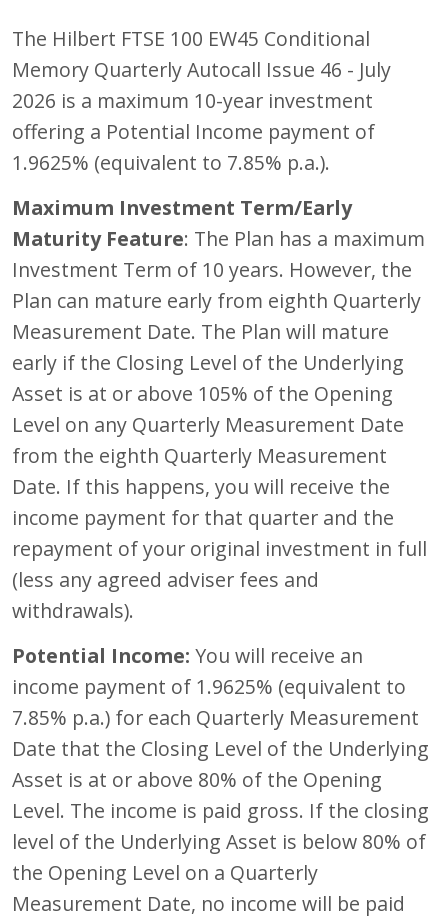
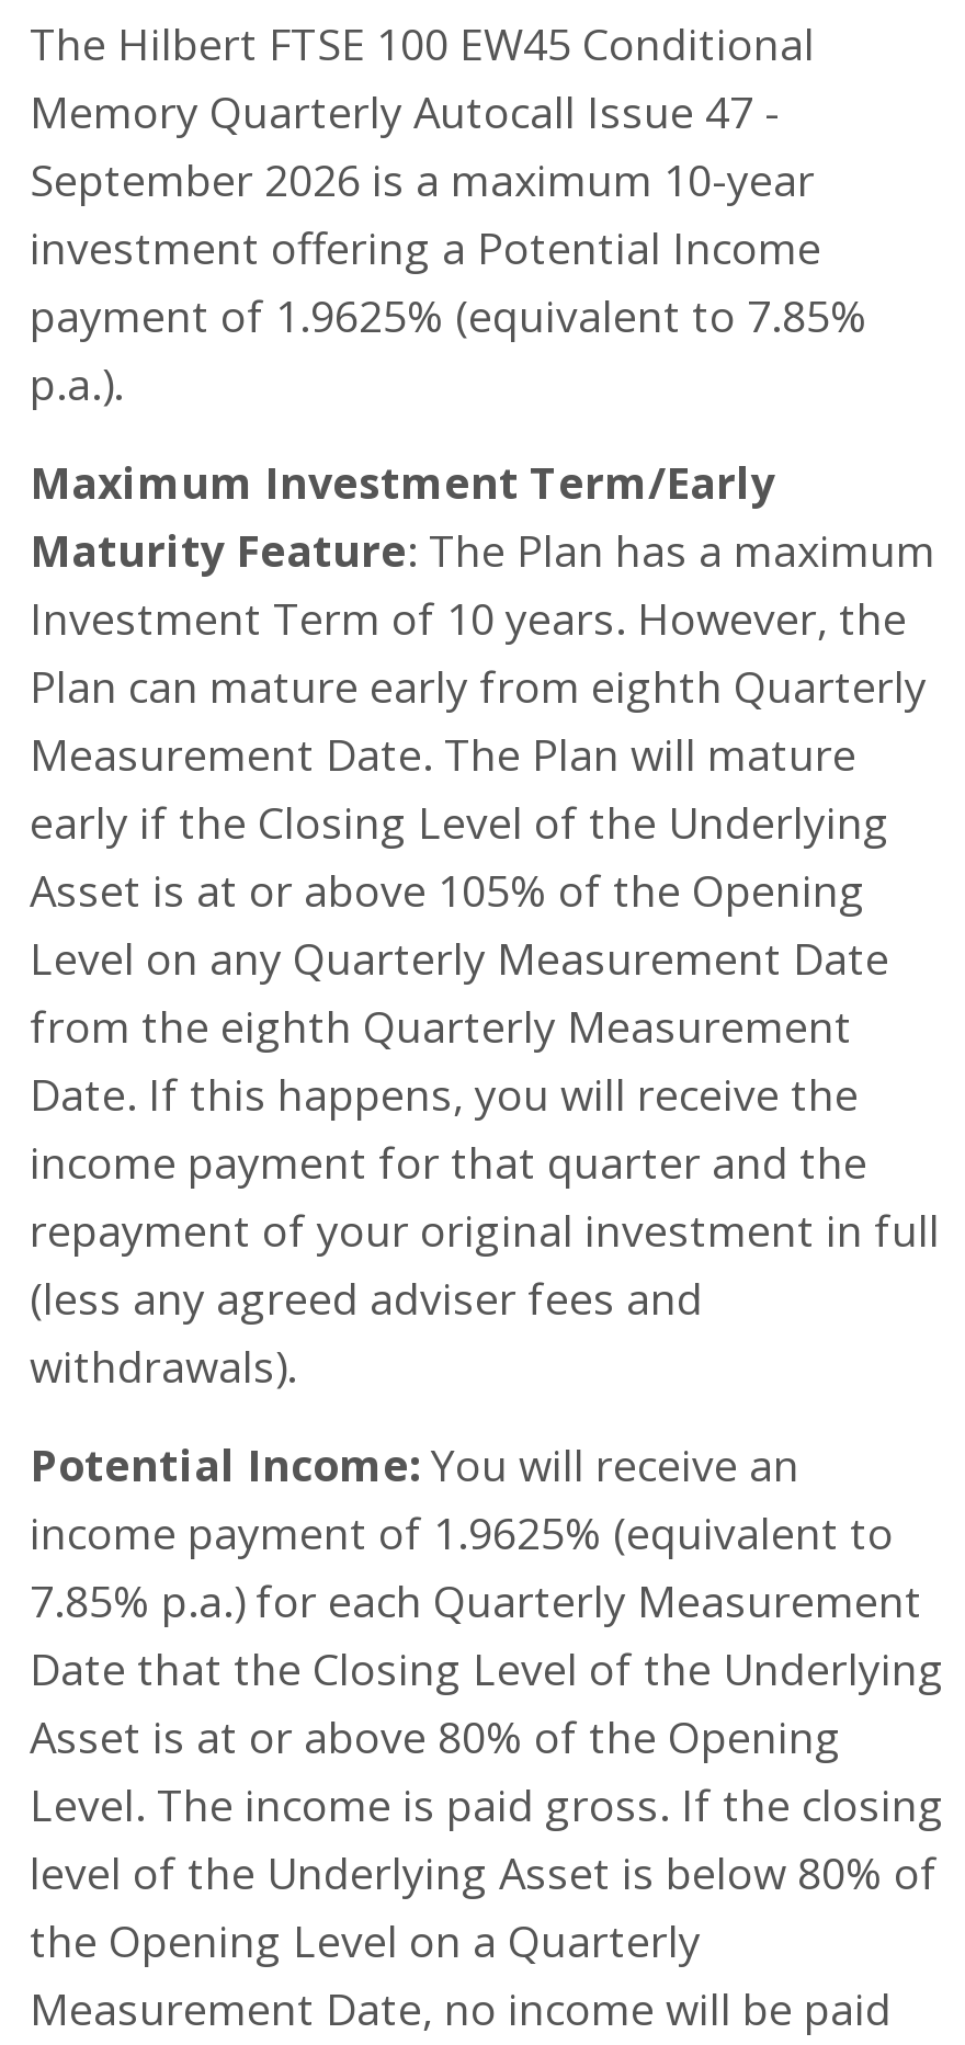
[12,56,391,176] Memory Quarterly Autocall Issue 46 - July | 2026 is a maximum 10-year investment | offering a Potential Income payment of | 1.9625% (equivalent to 7.85% p.a.). -> [30,82,867,413] Memory Quarterly Autocall Issue 47 - | September 2026 is a maximum 10-year | investment offering a Potential Income | payment of 1.9625% (equivalent to 7.85% | p.a.).

